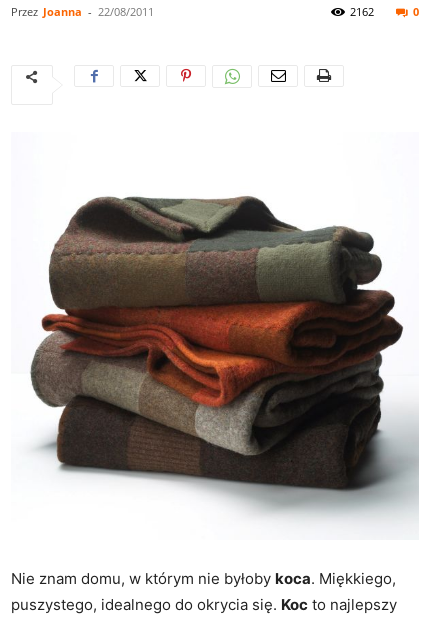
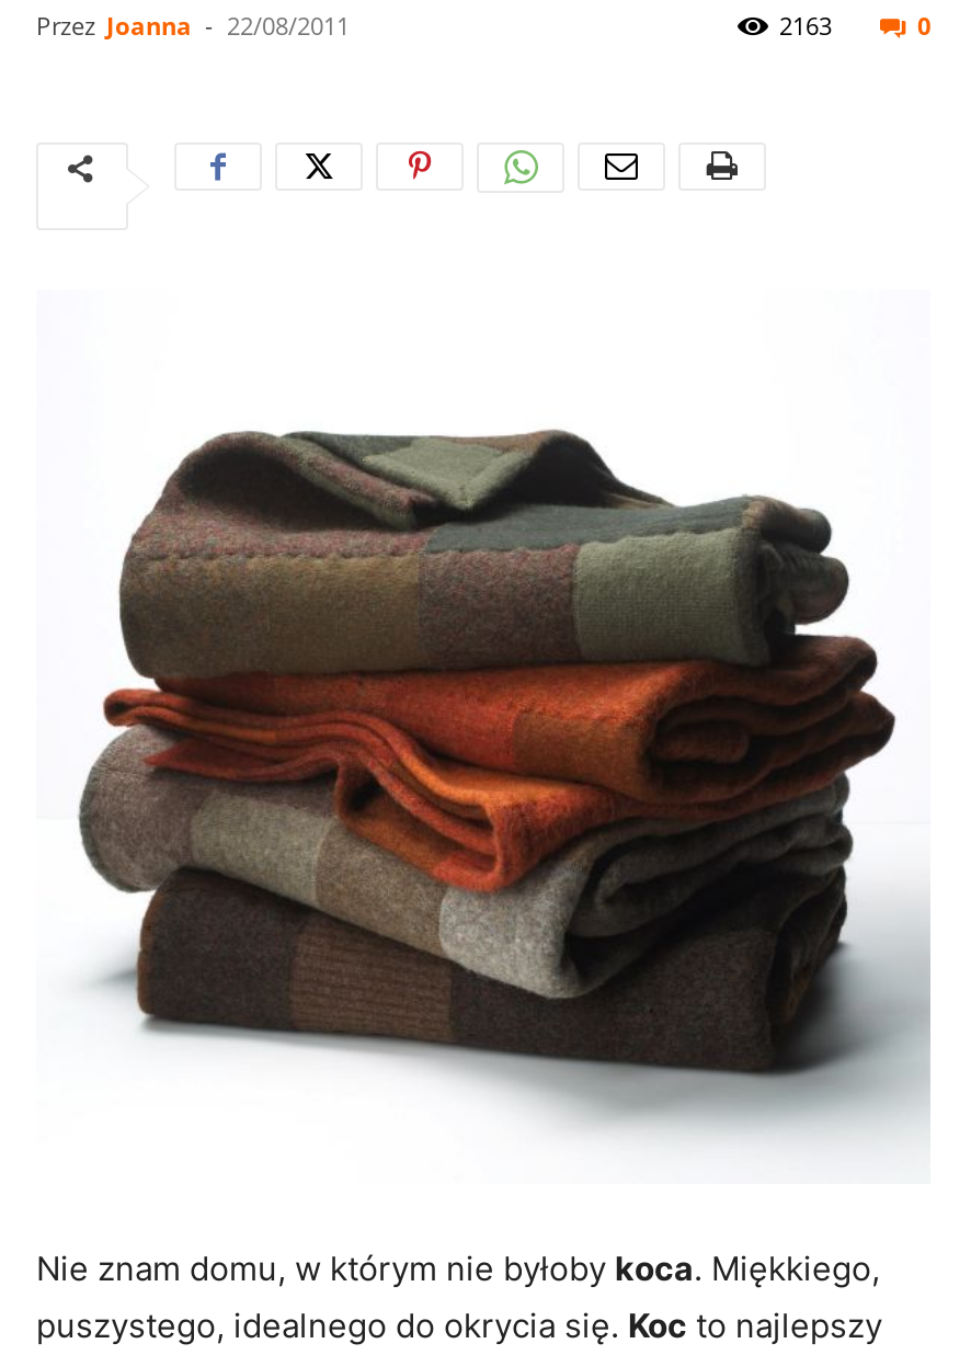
[350,4,374,19] 2162 -> [779,9,832,42] 2163

